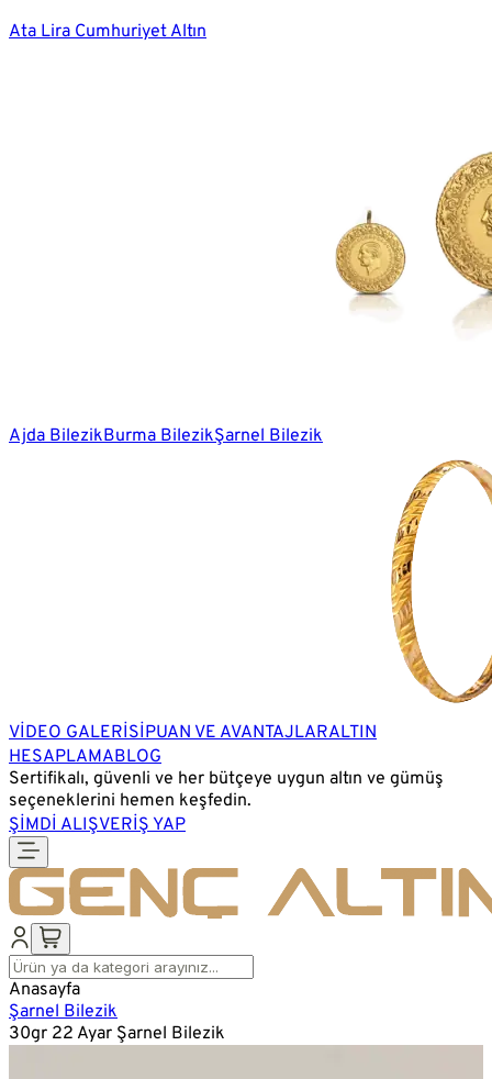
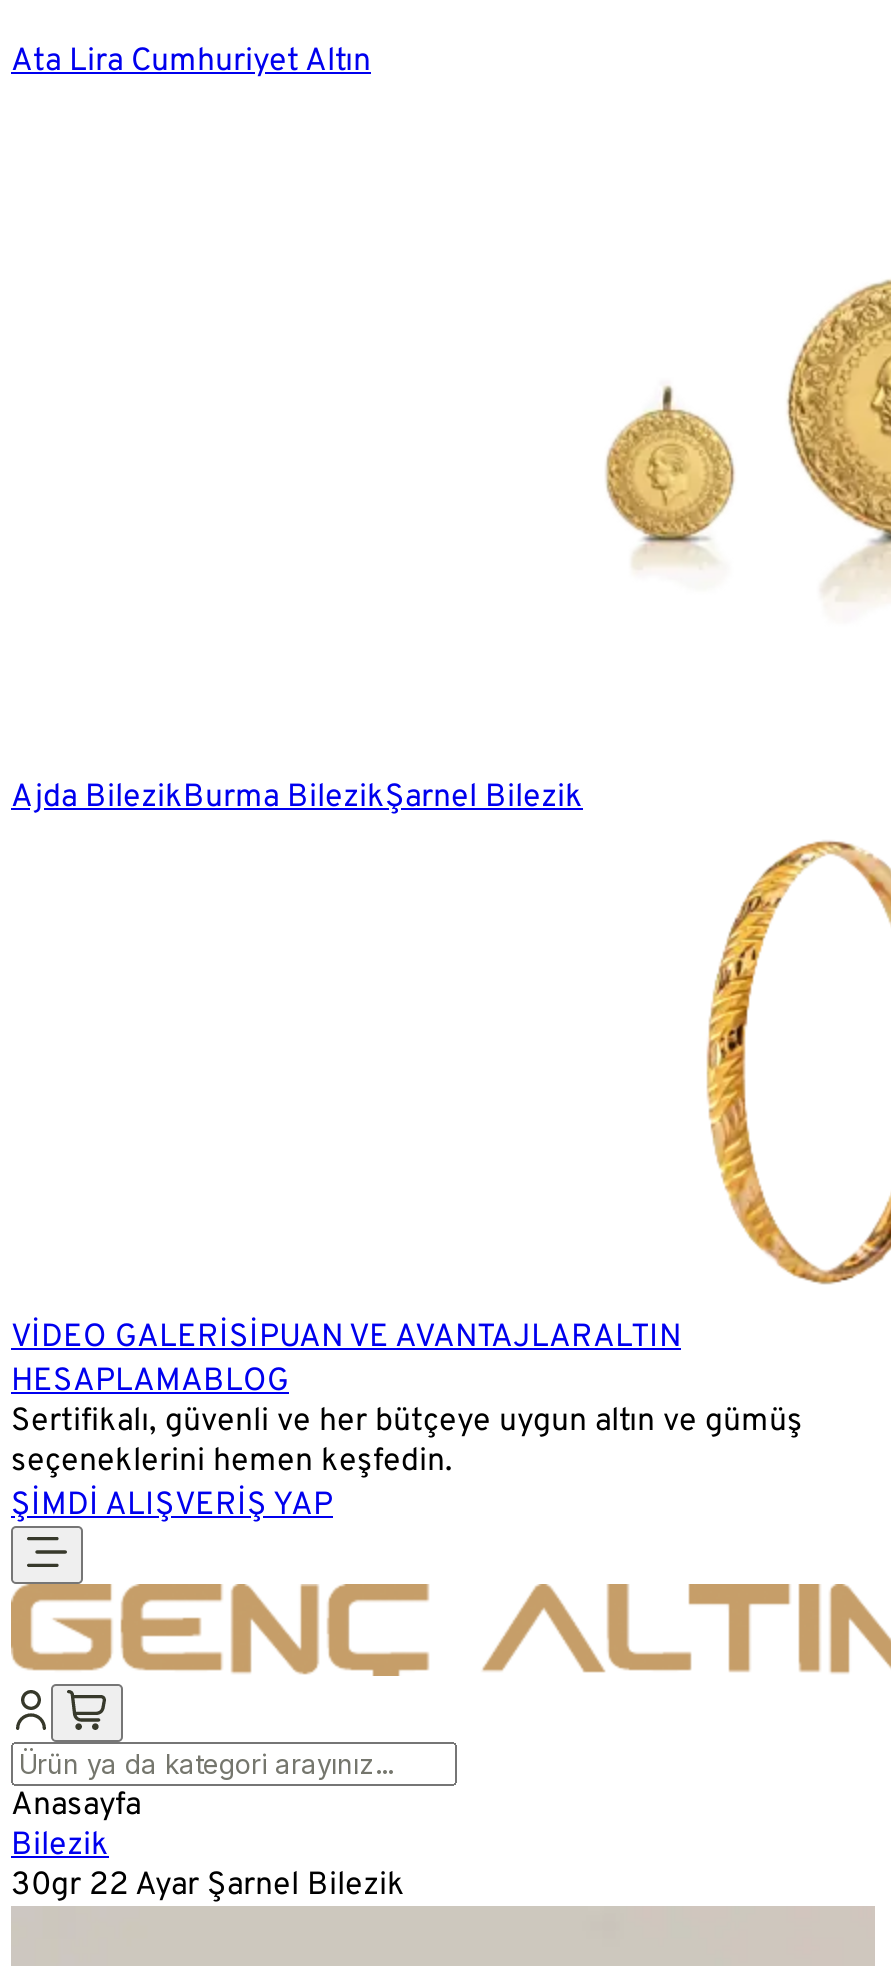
[9,1001,118,1023] Şarnel Bilezik -> [11,1826,109,1866] Bilezik

